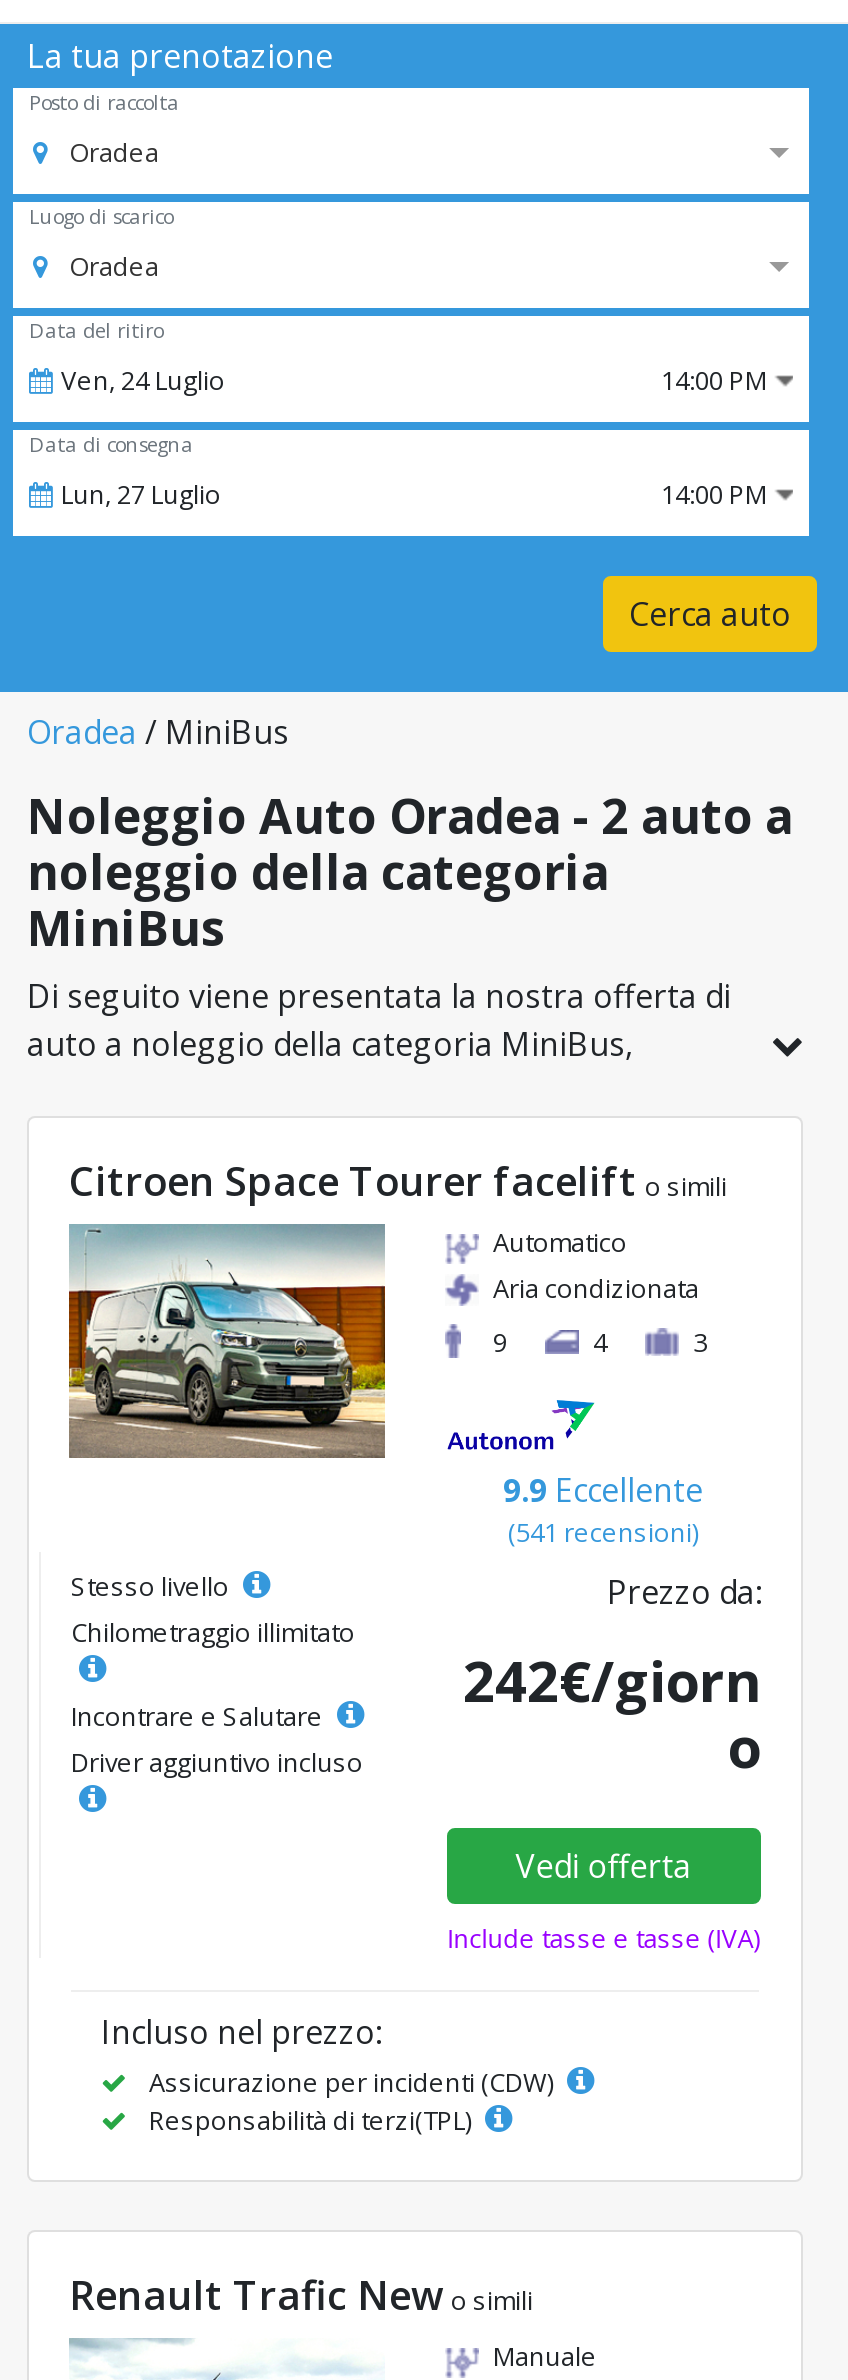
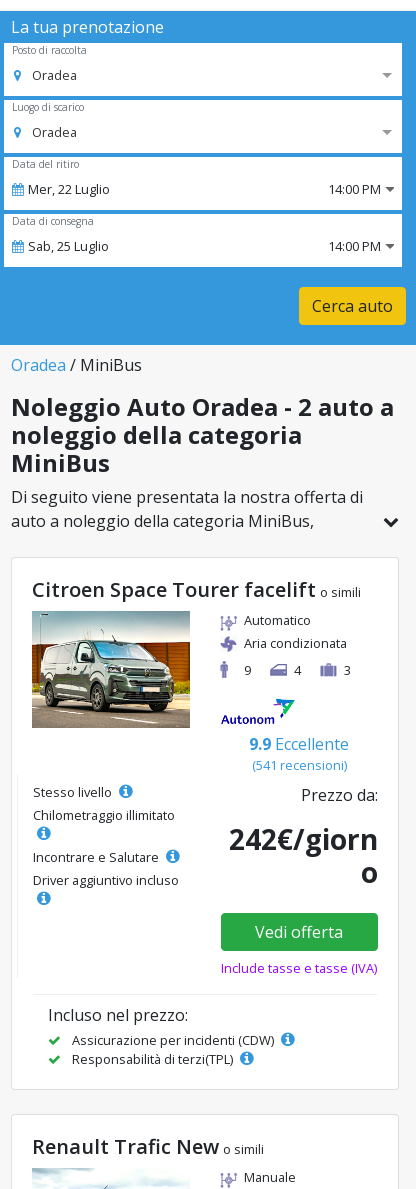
[61,362,225,398] Ven, 24 Luglio -> [28,180,110,198] Mer, 22 Luglio
[61,476,221,512] Lun, 27 Luglio -> [28,237,109,255] Sab, 25 Luglio

